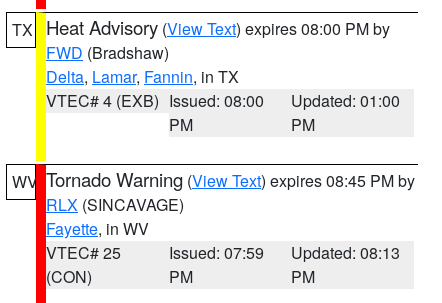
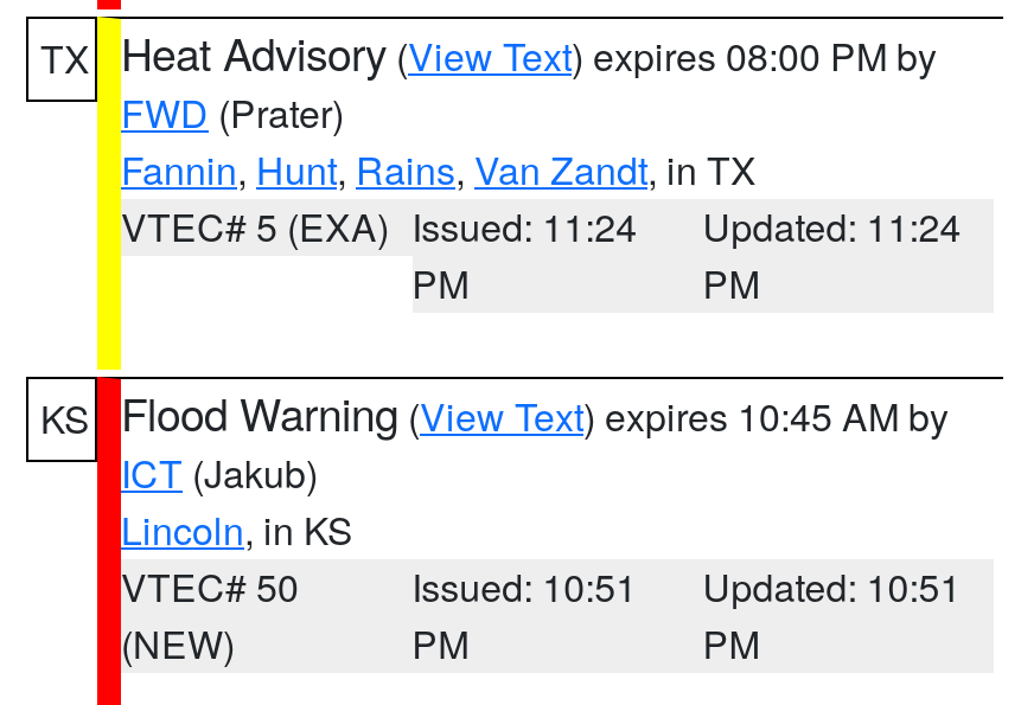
[46,41,264,112] FWD (Bradshaw) | Delta, Lamar, Fannin, in TX | VTEC# 4 (EXB) Issued: 08:00 -> [121,85,757,254] FWD (Prater) | Fannin, Hunt, Rains, Van Zandt, in TX | VTEC# 5 (EXA) Issued: 11:24
[291,89,400,112] Updated: 01:00 -> [702,199,961,254] Updated: 11:24
[12,166,415,288] WV Tornado Warning (View Text) expires 08:45 PM by | RLX (SINCAVAGE) | Fayette, in WV | VTEC# 25 | (CON) -> [40,382,949,671] KS Flood Warning (View Text) expires 10:45 AM by | ICT (Jakub) | Lincoln, in KS | VTEC# 50 | (NEW)
[169,241,264,264] Issued: 07:59 -> [412,559,637,614] Issued: 10:51
[291,241,400,264] Updated: 08:13 -> [702,559,961,614] Updated: 10:51

